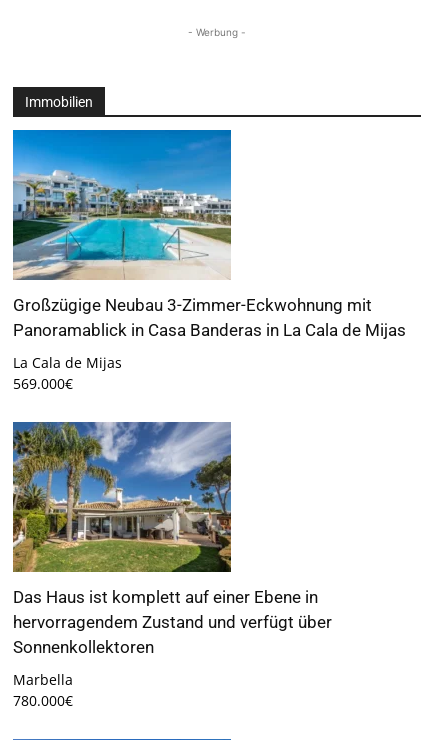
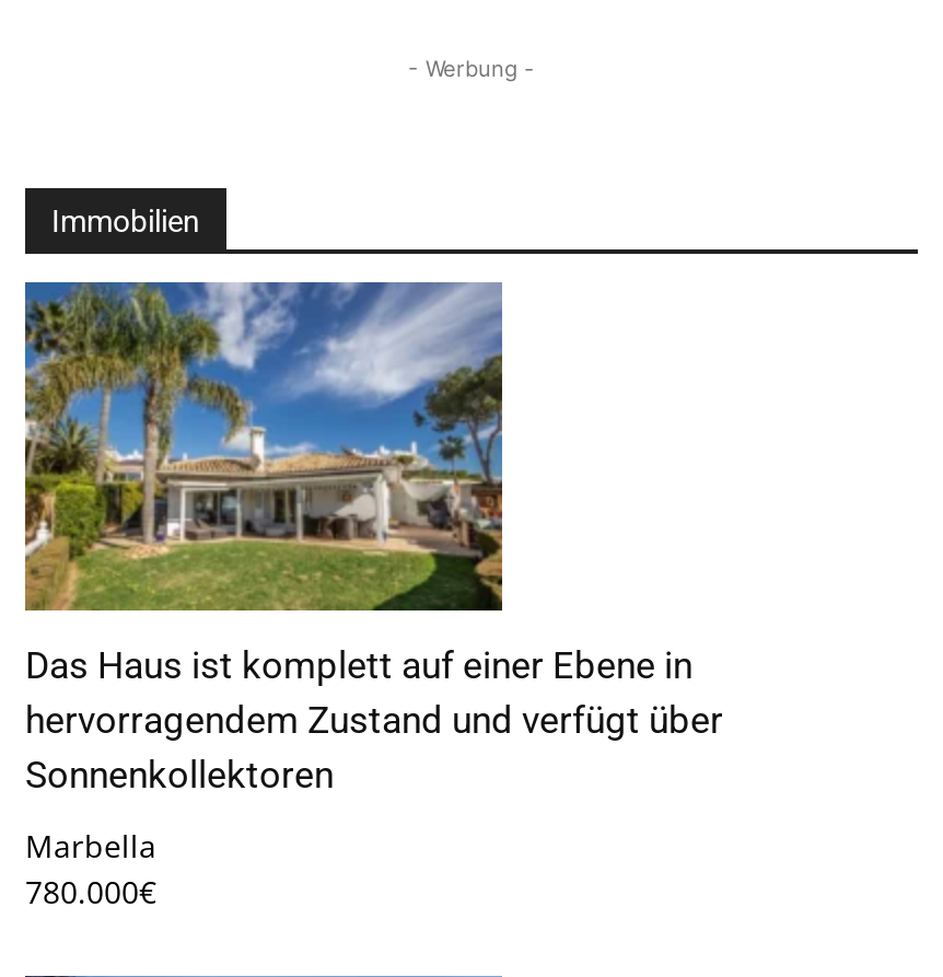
[12,129,406,393] [image] | Großzügige Neubau 3-Zimmer-Eckwohnung mit | Panoramablick in Casa Banderas in La Cala de Mijas | La Cala de Mijas | 569.000€ -> none

